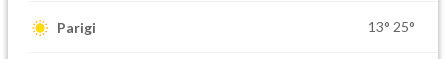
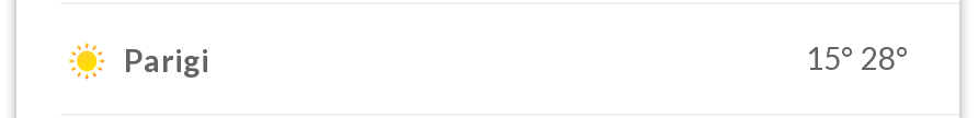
[368,18,415,35] 13° 25° -> [806,39,909,76] 15° 28°

